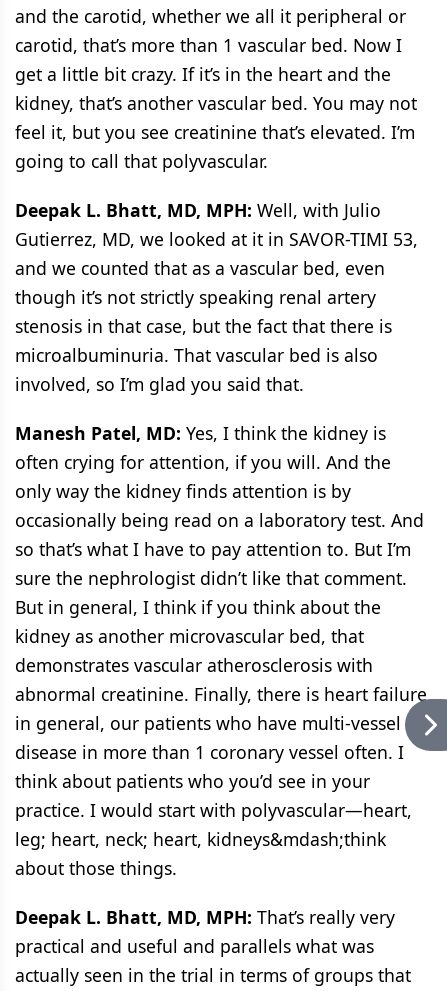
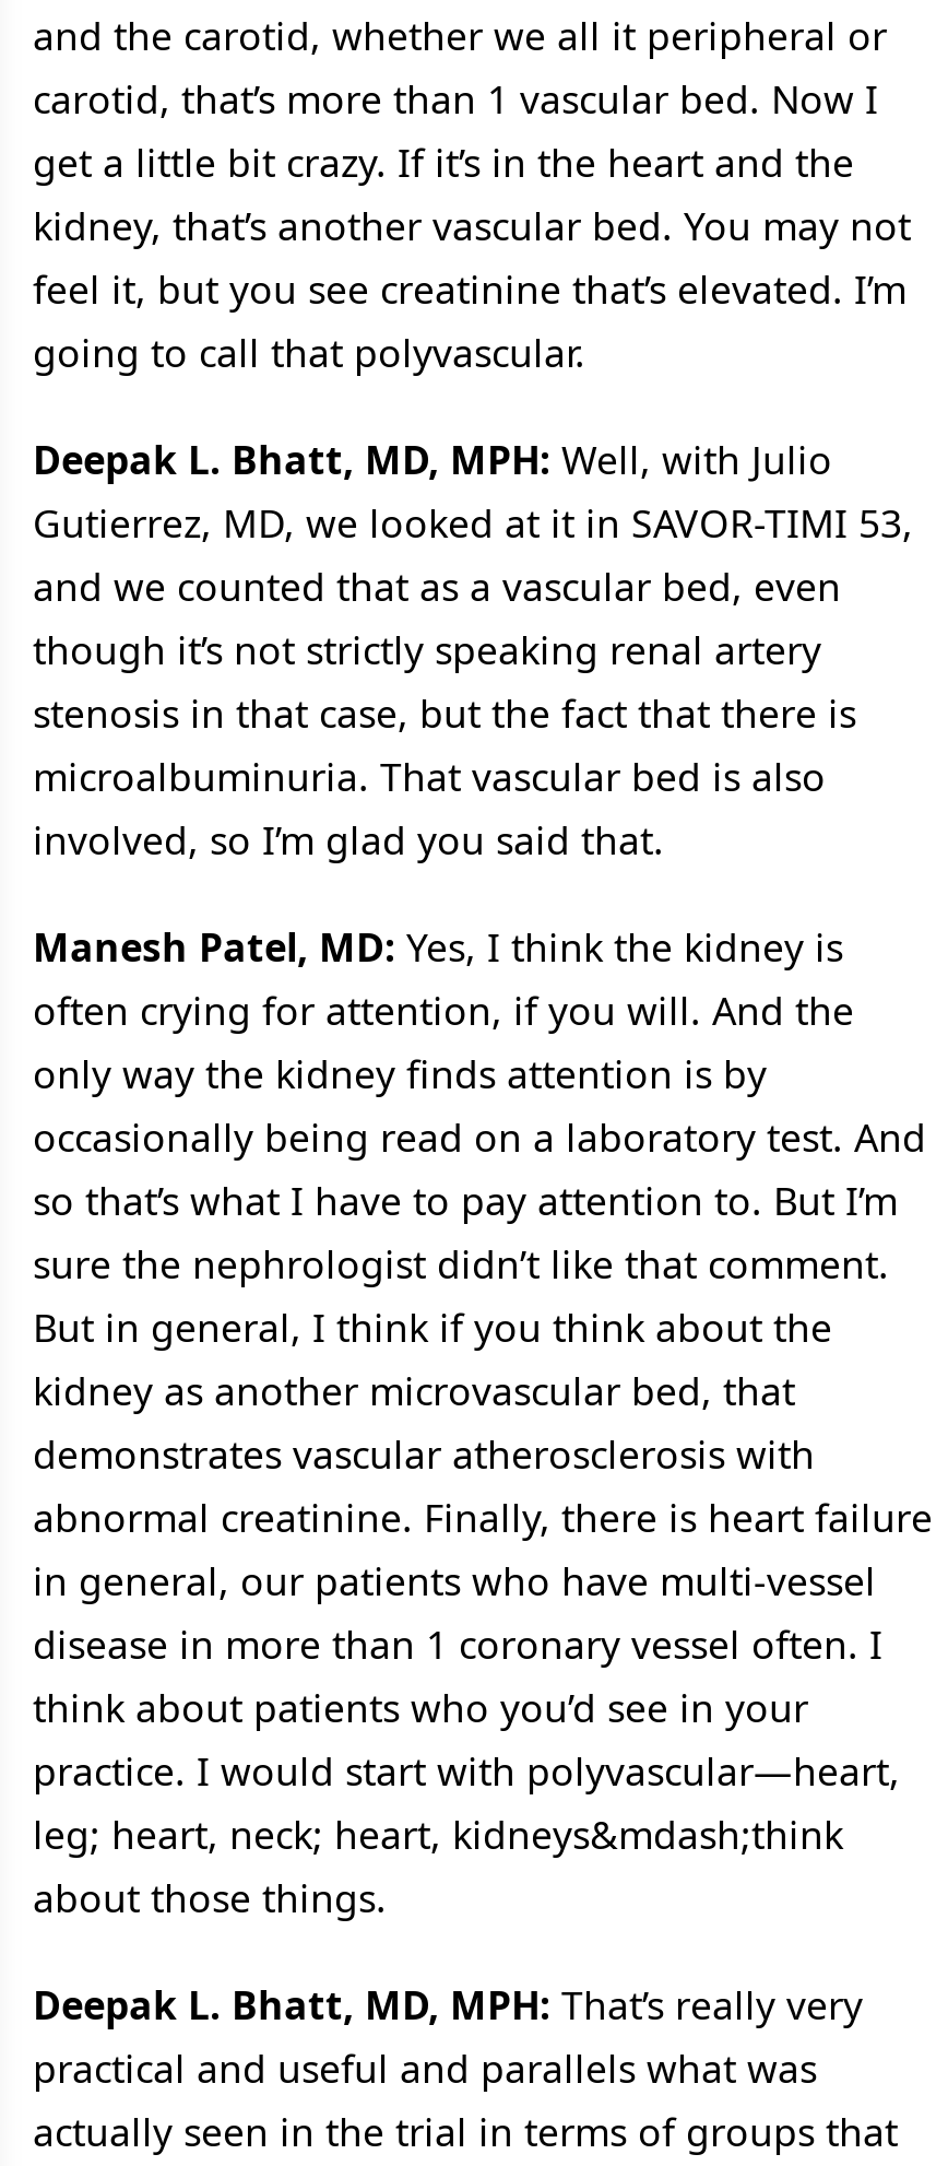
[405,698,444,752] [image] -> none

